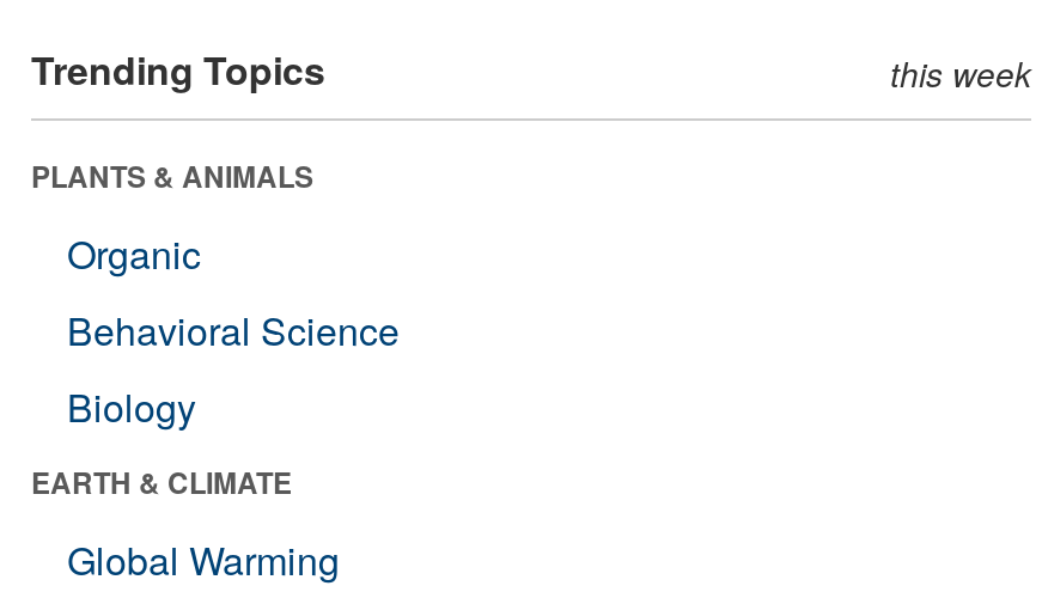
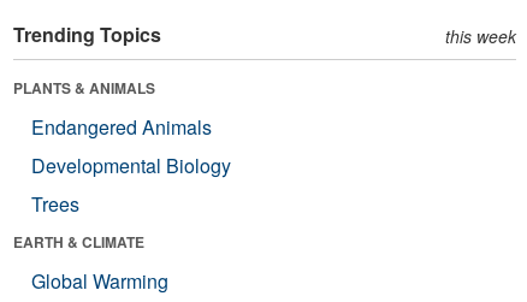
[67,226,400,434] Organic | Behavioral Science | Biology -> [31,113,231,218] Endangered Animals | Developmental Biology | Trees

